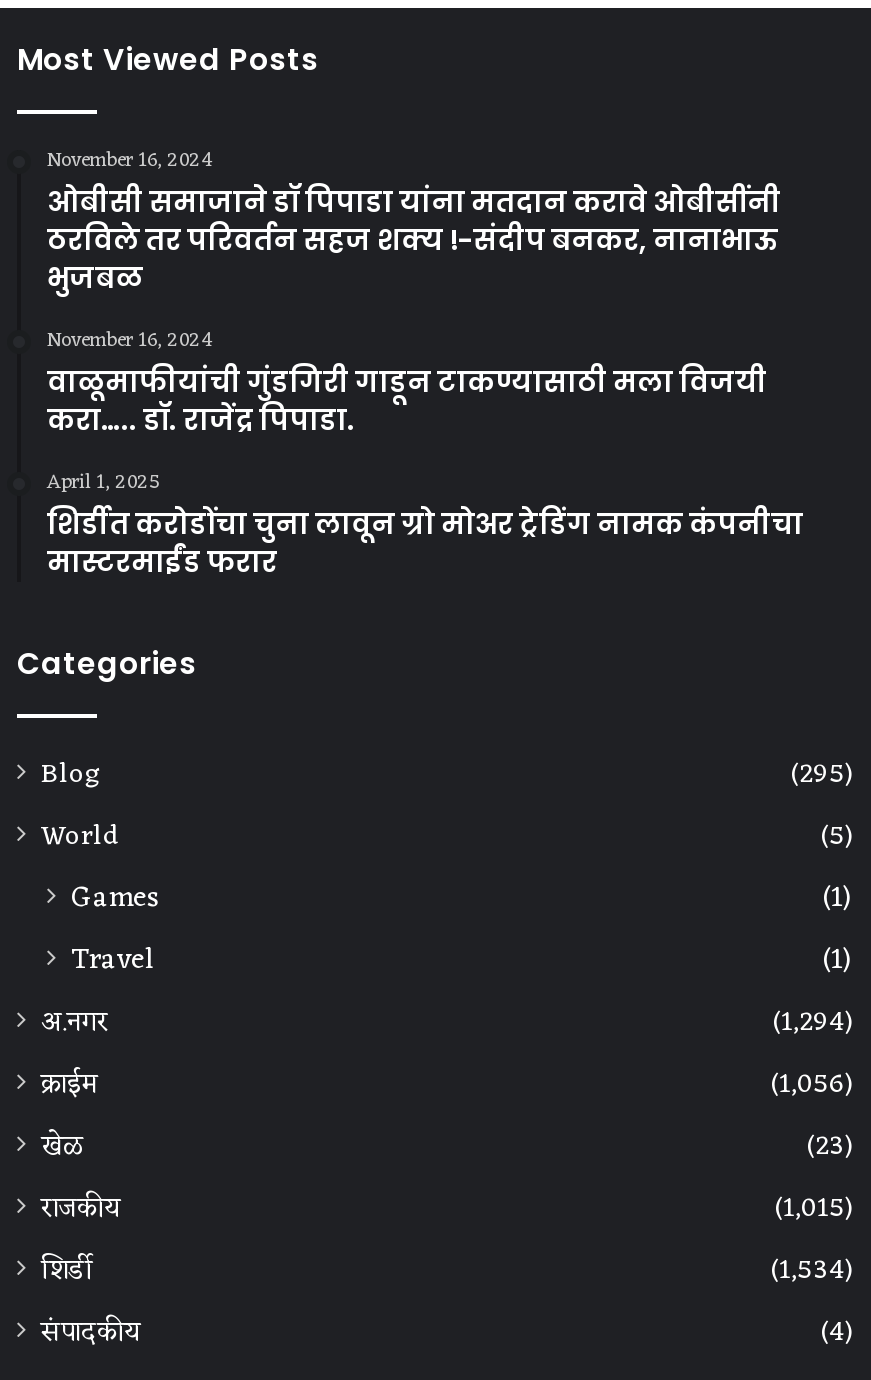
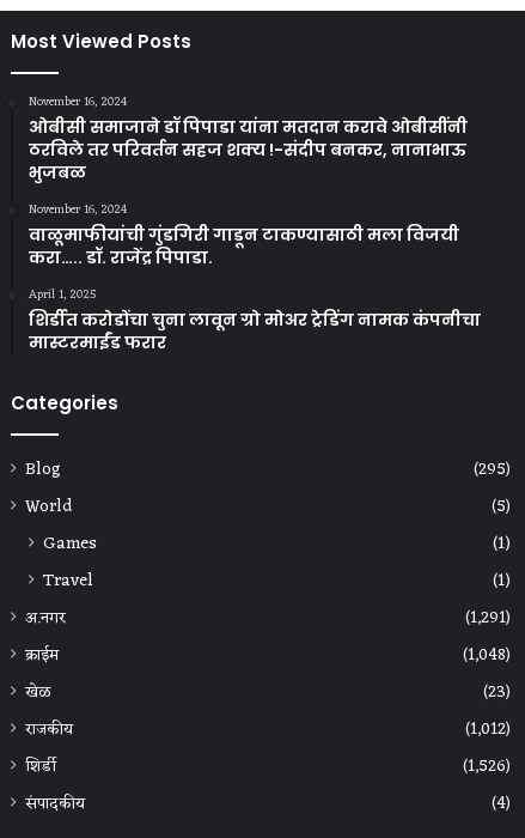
[773,998,853,1048] (1,294) -> [465,604,511,634] (1,291)
[771,1060,853,1110] (1,056) -> [463,641,511,671] (1,048)
[775,1184,853,1234] (1,015) -> [465,715,511,745] (1,012)
[771,1246,853,1296] (1,534) -> [463,752,511,782] (1,526)

